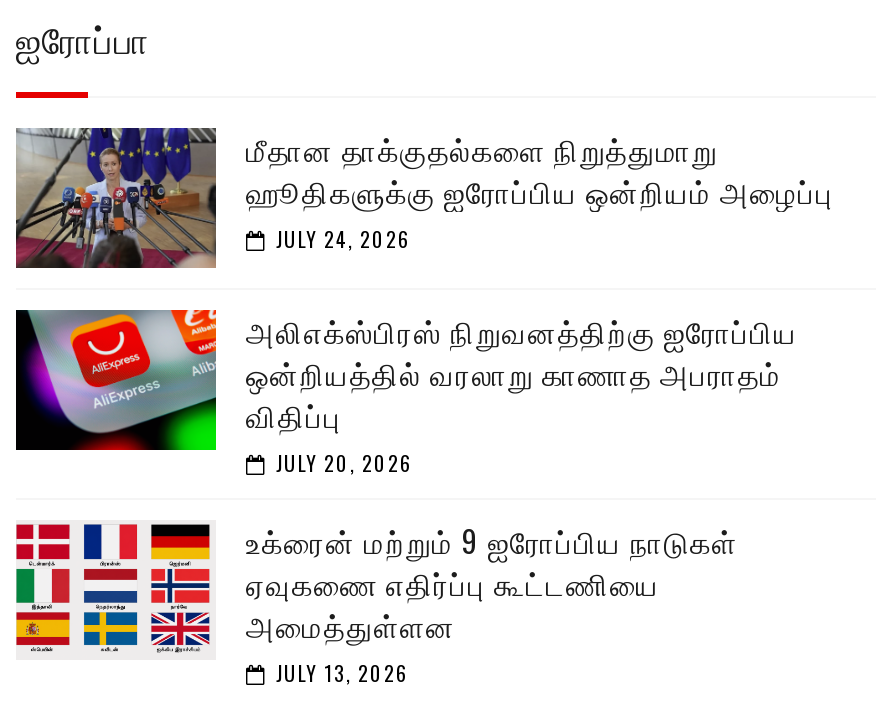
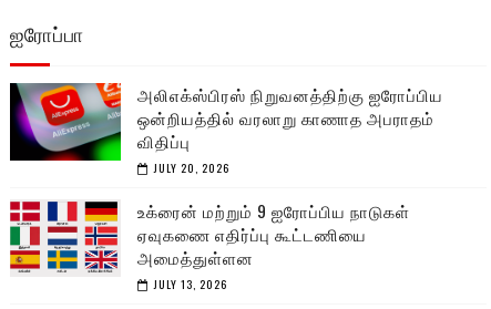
[14,126,834,270] [image] | மீதான தாக்குதல்களை நிறுத்துமாறு | ஹூதிகளுக்கு ஐரோப்பிய ஒன்றியம் அழைப்பு | JULY 24, 2026 -> none

